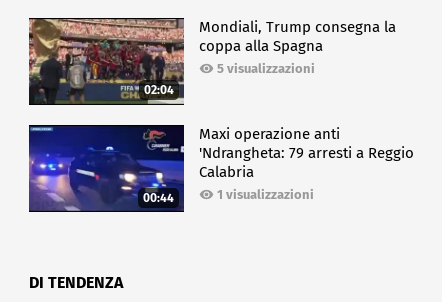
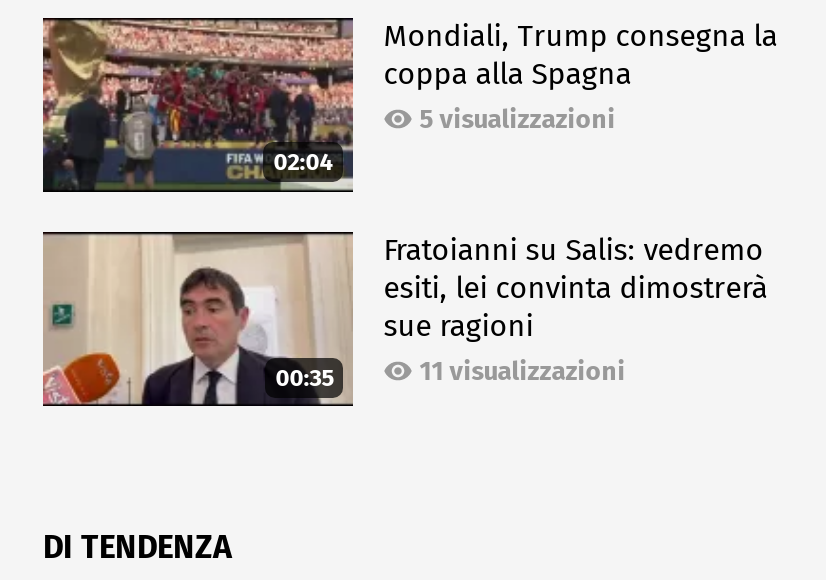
[28,125,185,212] [image] | 00:44 -> [41,232,355,406] [image] | 00:35
[199,125,414,202] Maxi operazione anti | 'Ndrangheta: 79 arresti a Reggio | Calabria | 1 visualizzazioni -> [383,233,767,387] Fratoianni su Salis: vedremo | esiti, lei convinta dimostrerà | sue ragioni | 11 visualizzazioni

